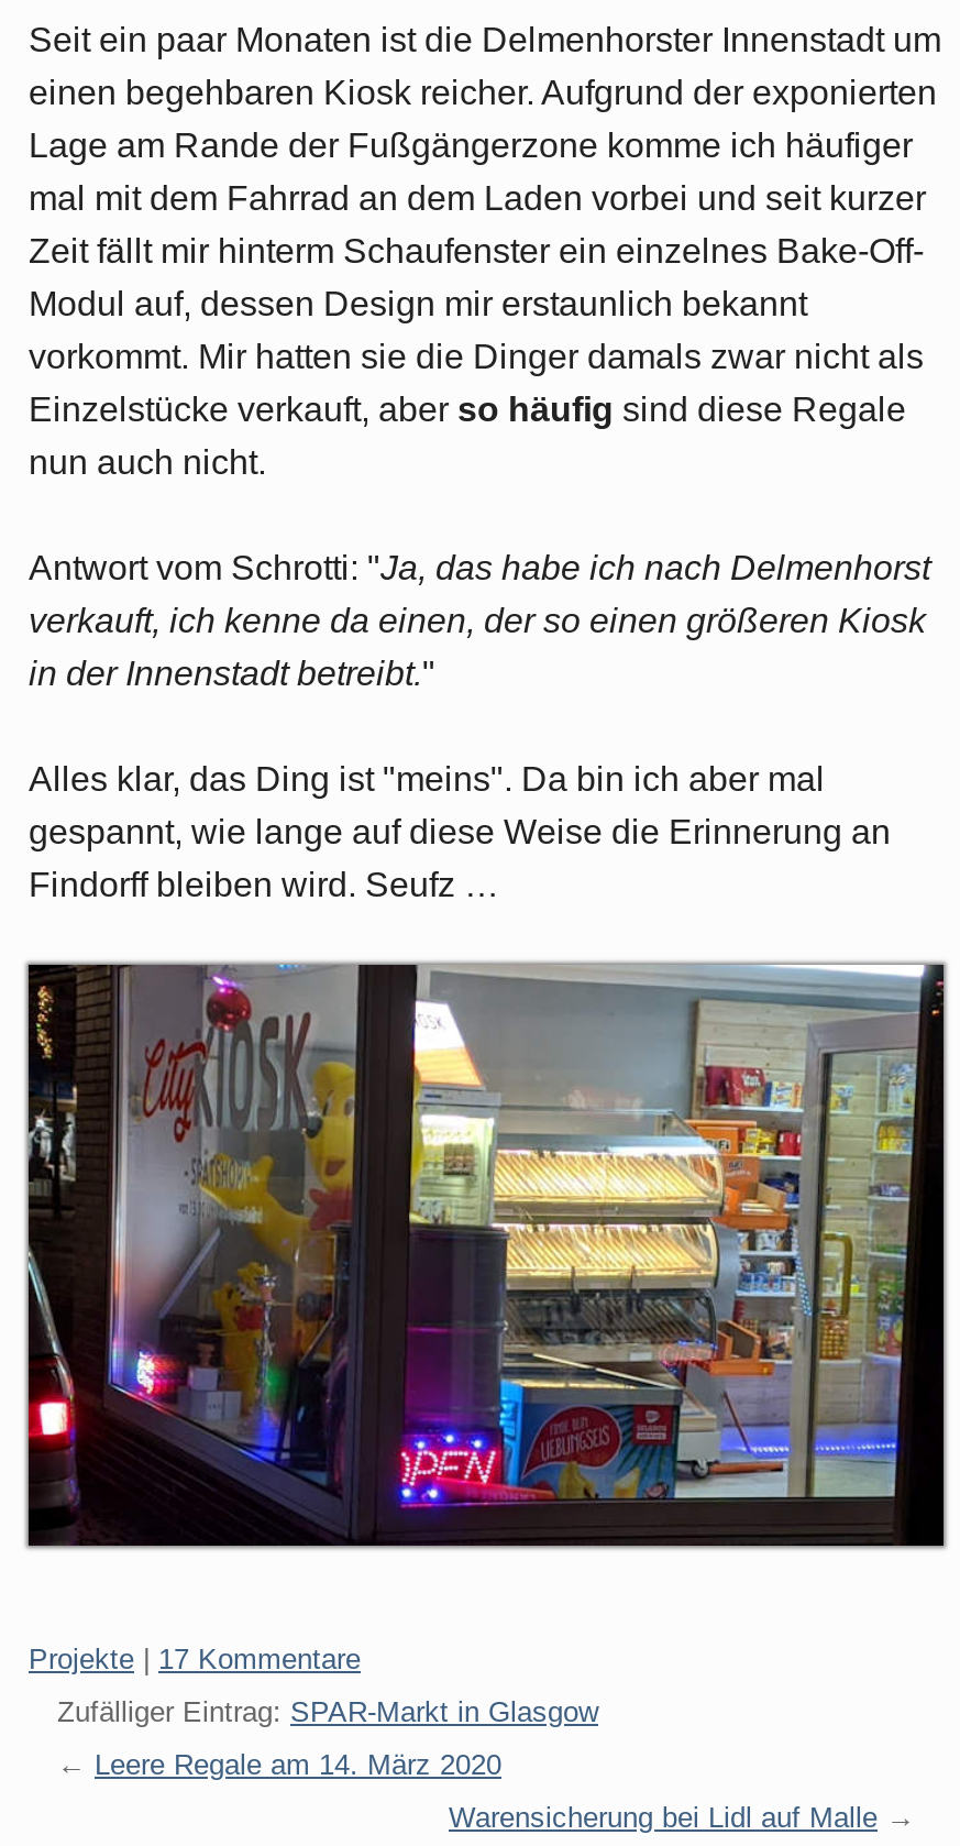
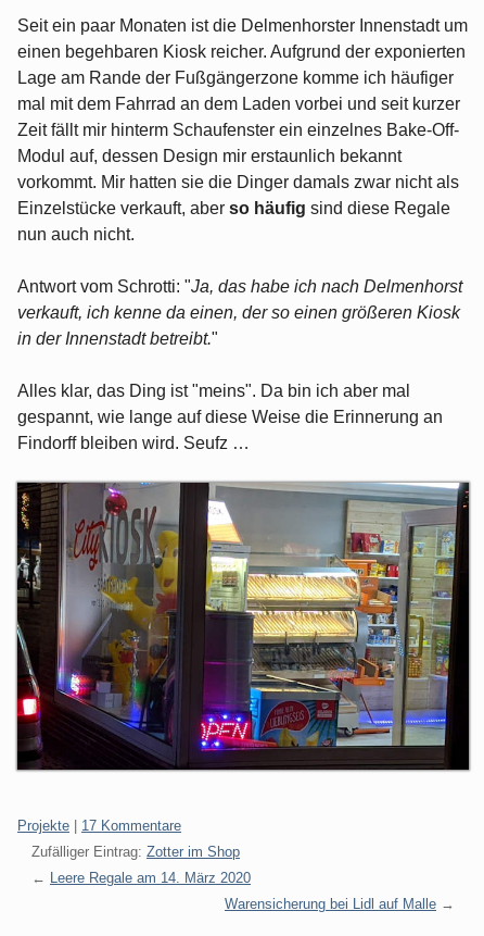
[57,1696,598,1729] Zufälliger Eintrag: SPAR-Markt in Glasgow -> [31,844,240,860] Zufälliger Eintrag: Zotter im Shop

